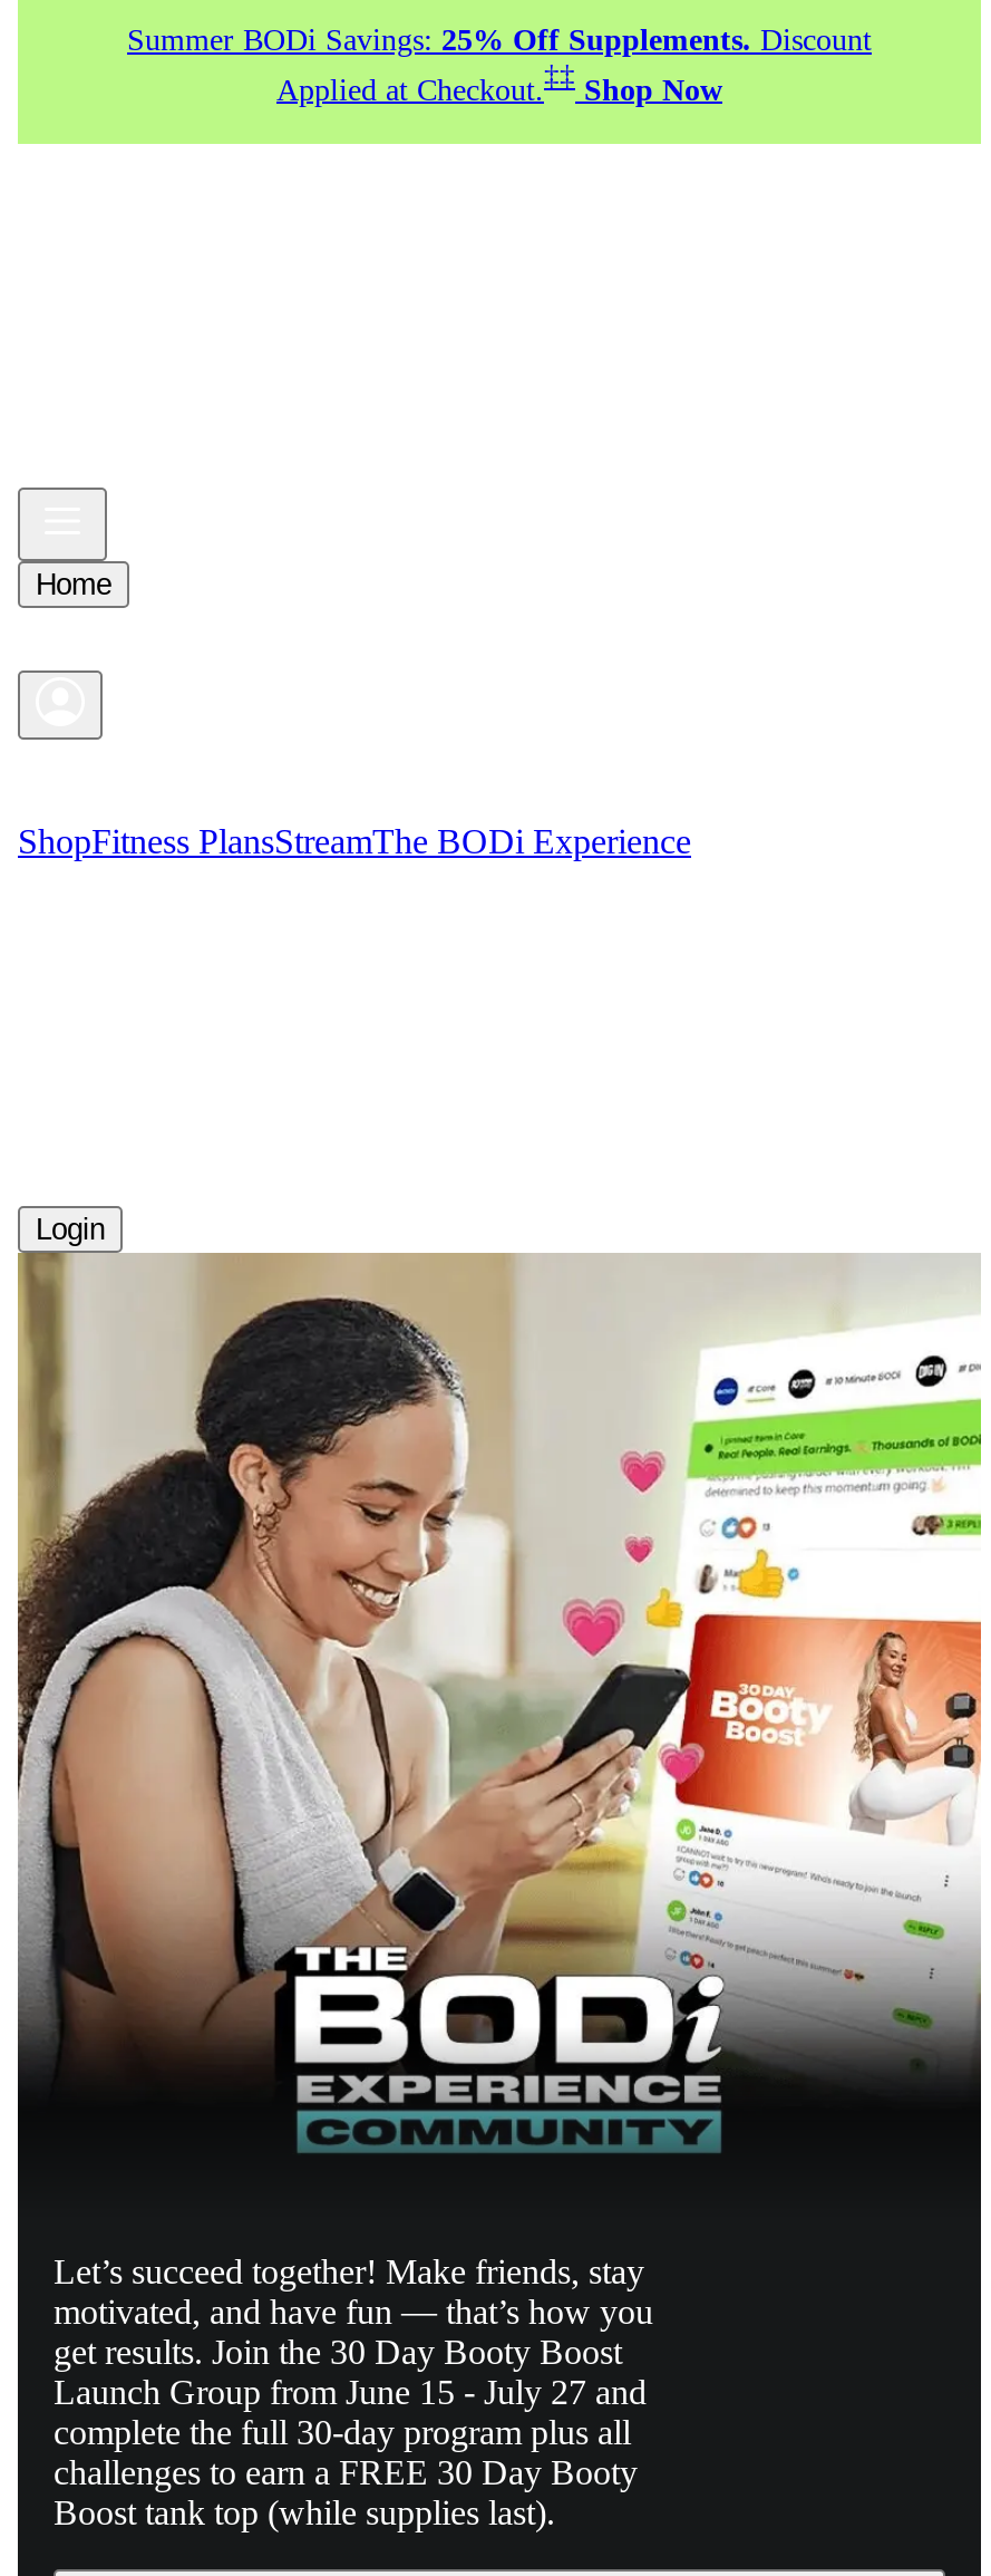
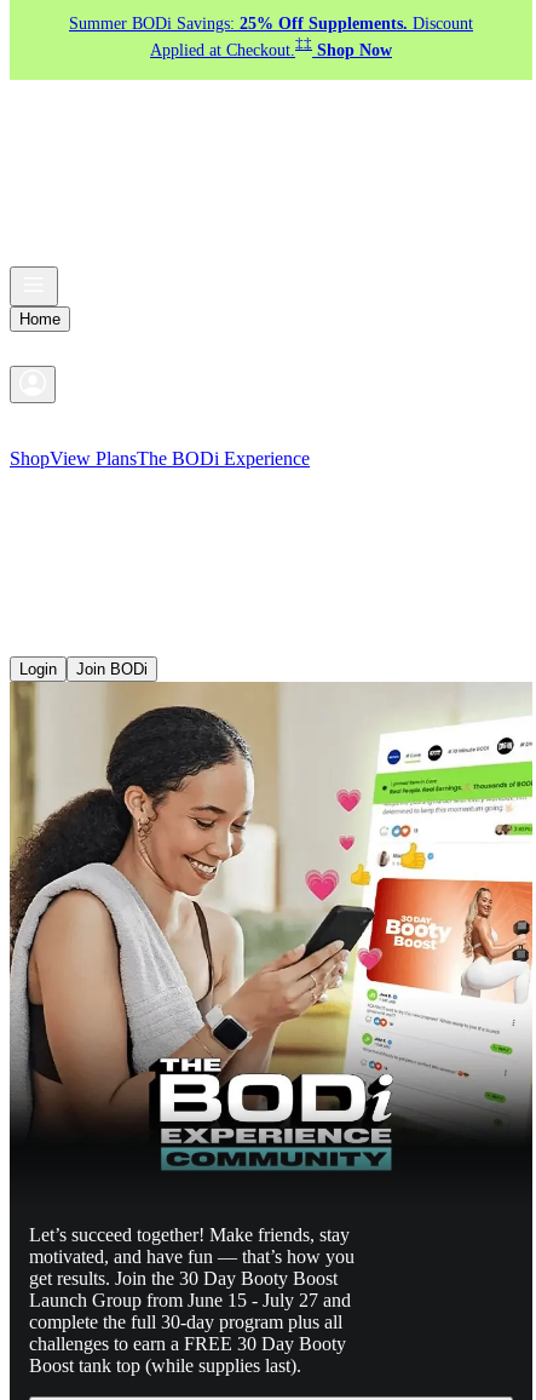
[18,823,691,861] ShopFitness PlansStreamThe BODi Experience -> [10,448,310,469] ShopView PlansThe BODi Experience
none -> [76,660,148,679] Join BODi

